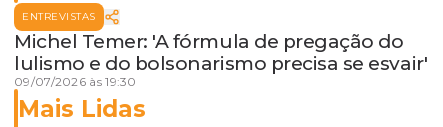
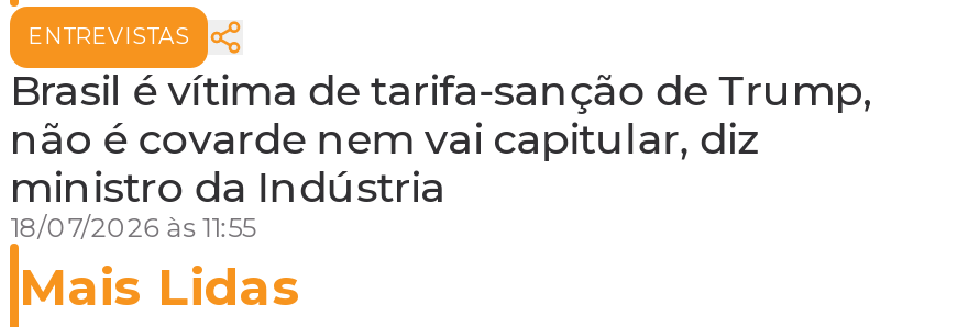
[14,30,427,89] Michel Temer: 'A fórmula de pregação do | lulismo e do bolsonarismo precisa se esvair' | 09/07/2026 às 19:30 -> [10,67,872,245] Brasil é vítima de tarifa-sanção de Trump, | não é covarde nem vai capitular, diz | ministro da Indústria | 18/07/2026 às 11:55

